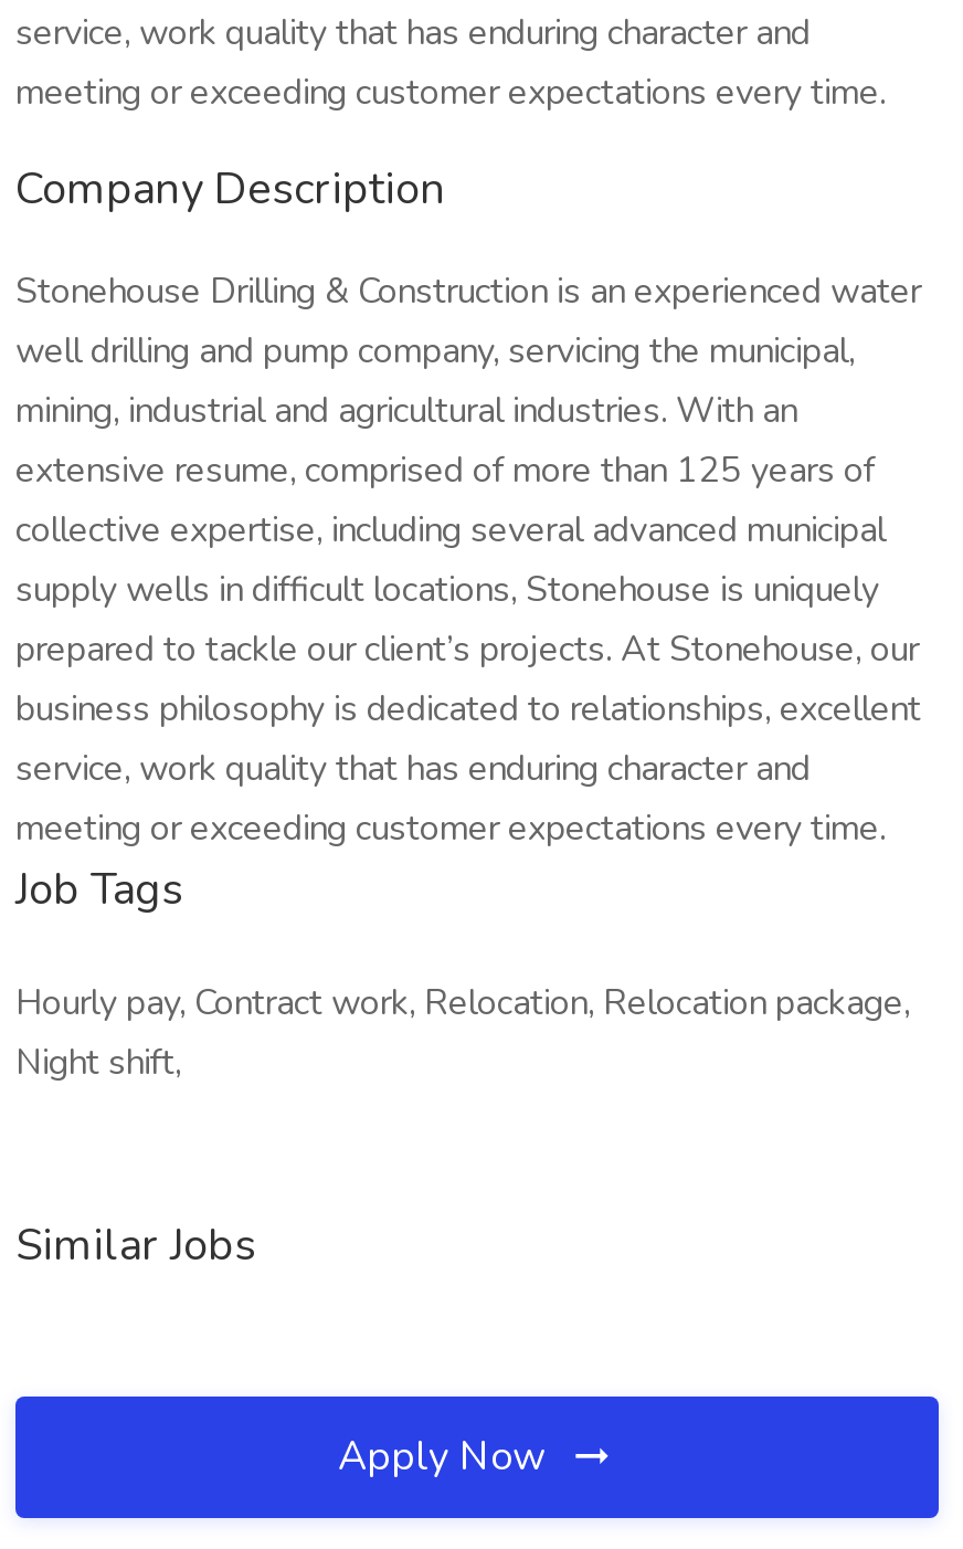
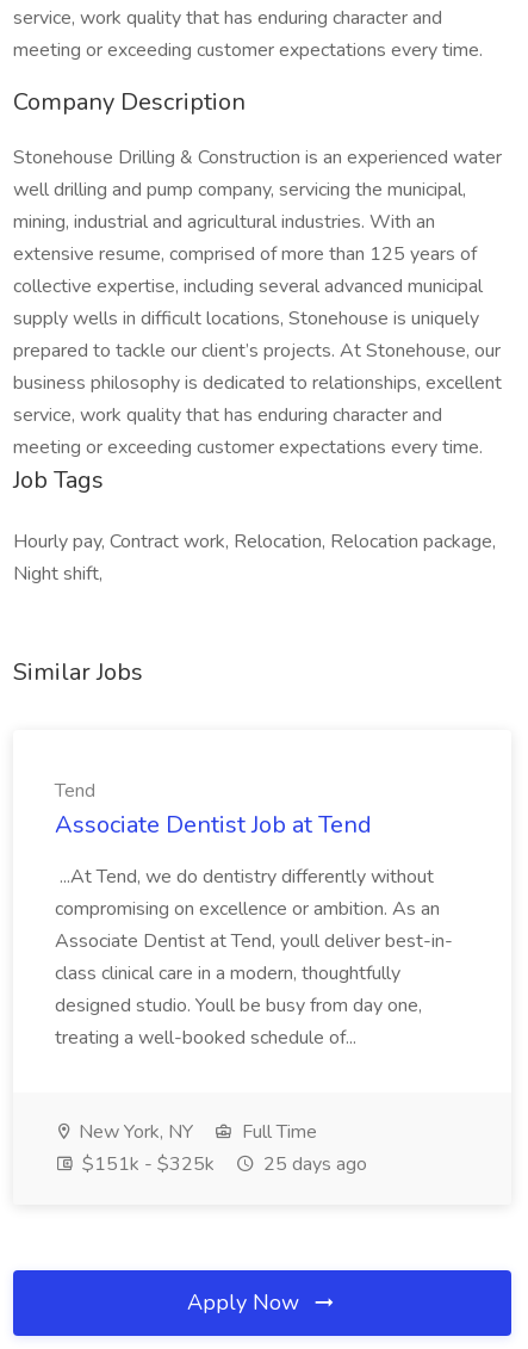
none -> [55,778,453,1051] Tend | Associate Dentist Job at Tend | ...At Tend, we do dentistry differently without | compromising on excellence or ambition. As an | Associate Dentist at Tend, youll deliver best-in- | class clinical care in a modern, thoughtfully | designed studio. Youll be busy from day one, | treating a well-booked schedule of...
none -> [74,1119,367,1177] New York, NY | Full Time | $151k - $325k | 25 days ago

